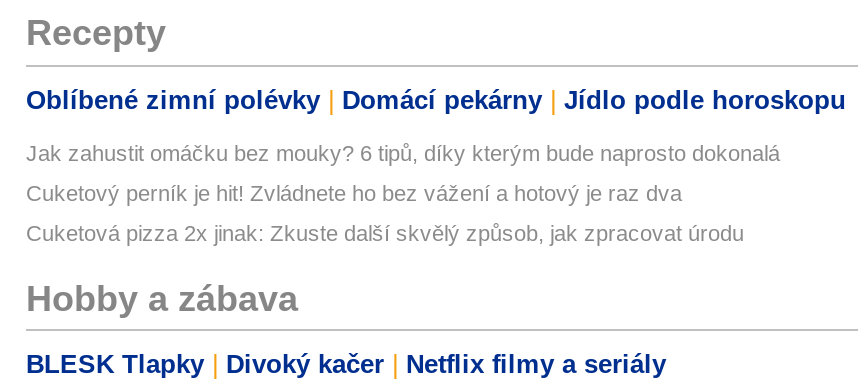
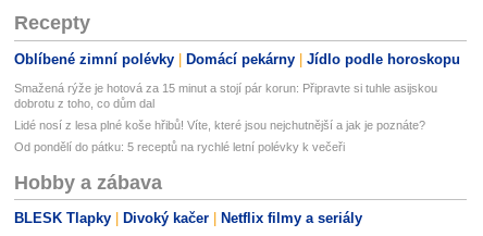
[26,140,780,164] Jak zahustit omáčku bez mouky? 6 tipů, díky kterým bude naprosto dokonalá -> [14,81,437,110] Smažená rýže je hotová za 15 minut a stojí pár korun: Připravte si tuhle asijskou | dobrotu z toho, co dům dal
[26,180,682,204] Cuketový perník je hit! Zvládnete ho bez vážení a hotový je raz dva -> [14,118,425,131] Lidé nosí z lesa plné koše hřibů! Víte, které jsou nejchutnější a jak je poznáte?
[26,220,744,244] Cuketová pizza 2x jinak: Zkuste další skvělý způsob, jak zpracovat úrodu -> [14,140,345,153] Od pondělí do pátku: 5 receptů na rychlé letní polévky k večeři

